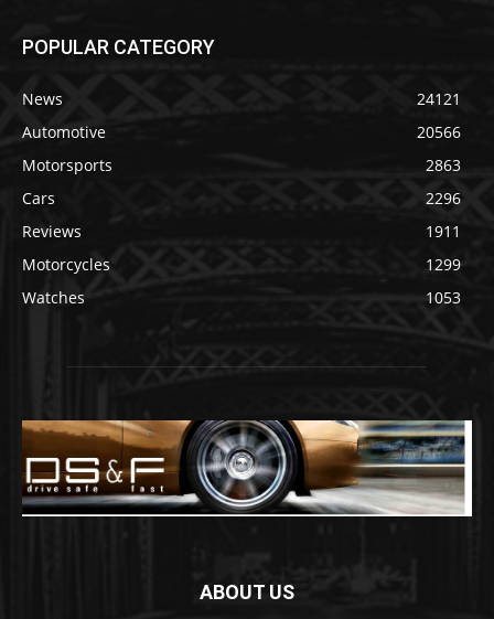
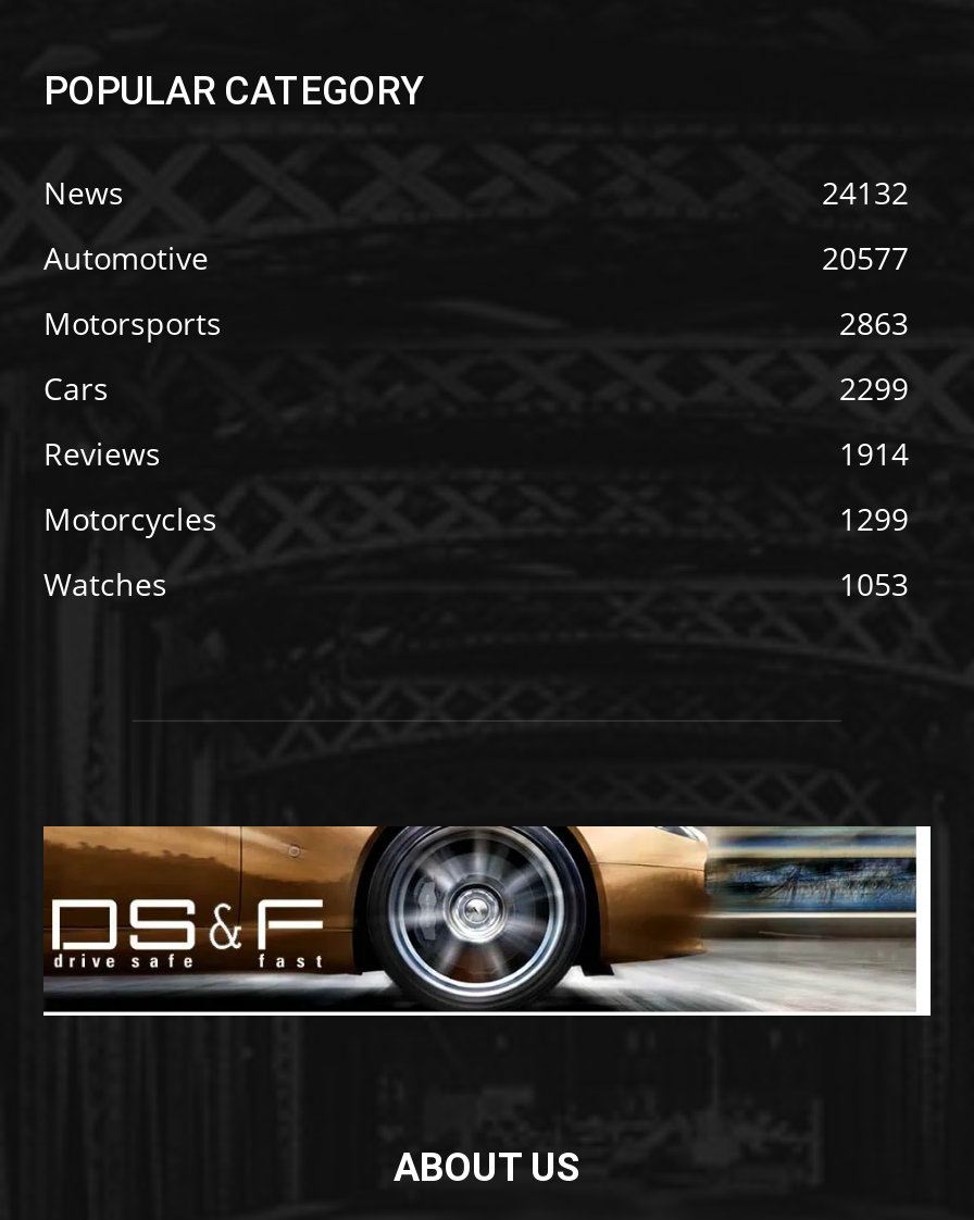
[417,88,461,109] 24121 -> [822,173,909,214] 24132
[417,121,461,142] 20566 -> [822,238,909,279] 20577
[426,187,461,208] 2296 -> [839,369,909,410] 2299
[426,220,461,241] 1911 -> [839,434,909,475] 1914

